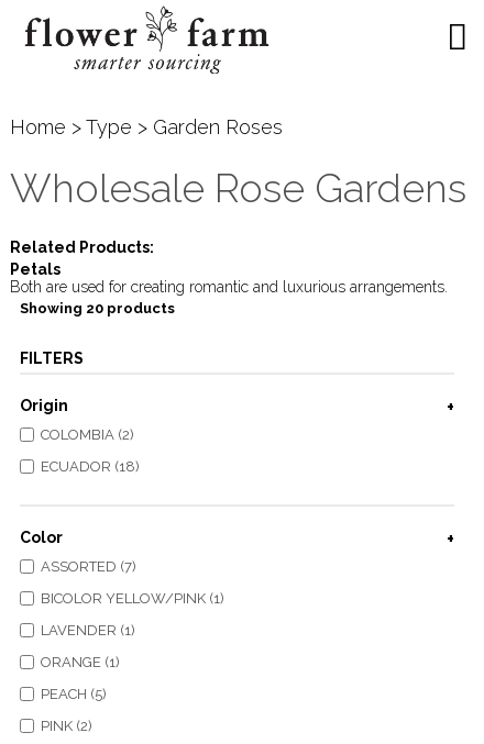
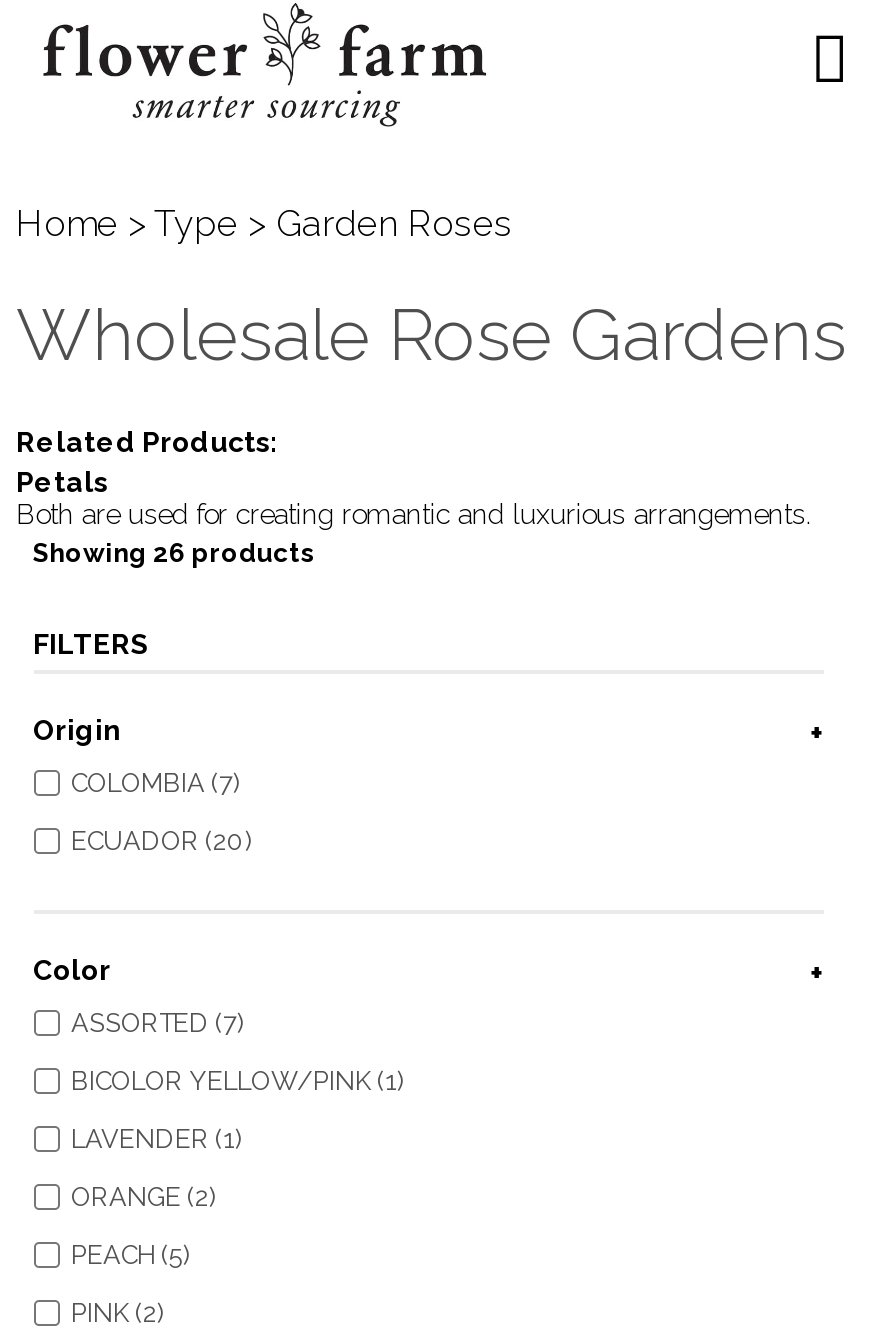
[19,299,174,316] Showing 20 products -> [33,537,315,567] Showing 26 products
[40,426,134,442] COLOMBIA (2) -> [71,767,241,797] COLOMBIA (7)
[40,458,139,474] ECUADOR (18) -> [71,825,253,855] ECUADOR (20)
[40,653,119,670] ORANGE (1) -> [71,1181,217,1211] ORANGE (2)

